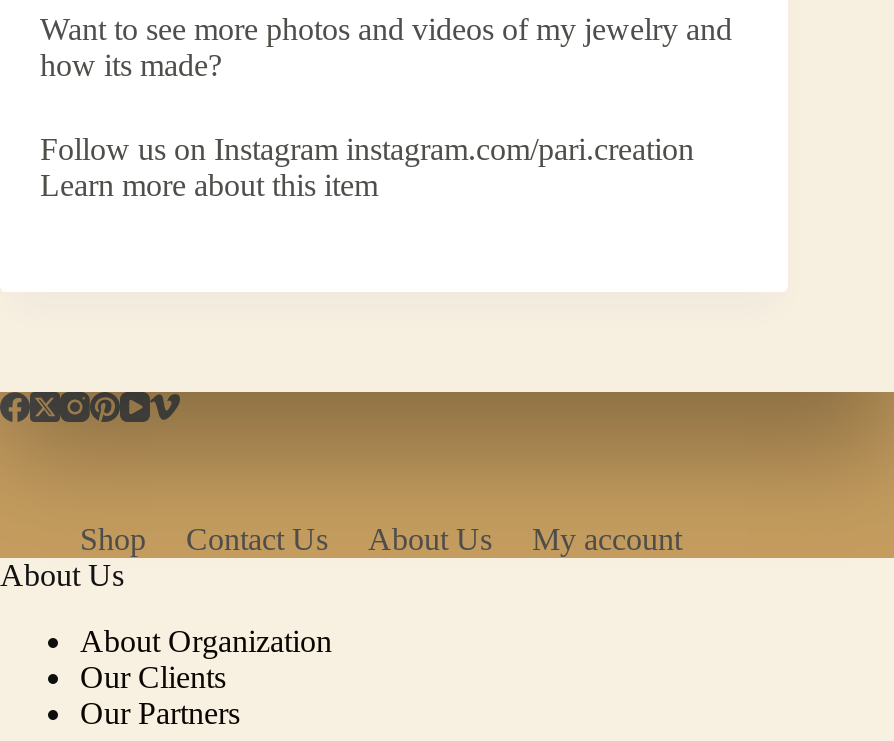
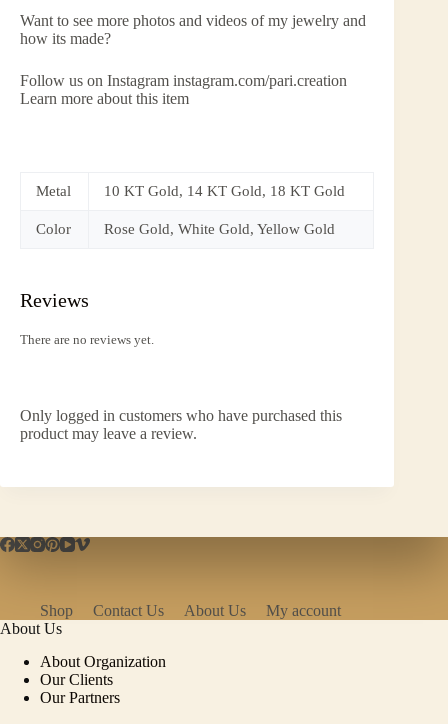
none -> [20,183,345,347] Metal | 10 KT Gold, 14 KT Gold, 18 KT Gold | Color | Rose Gold, White Gold, Yellow Gold | Reviews | There are no reviews yet.
none -> [20,407,342,442] Only logged in customers who have purchased this | product may leave a review.

